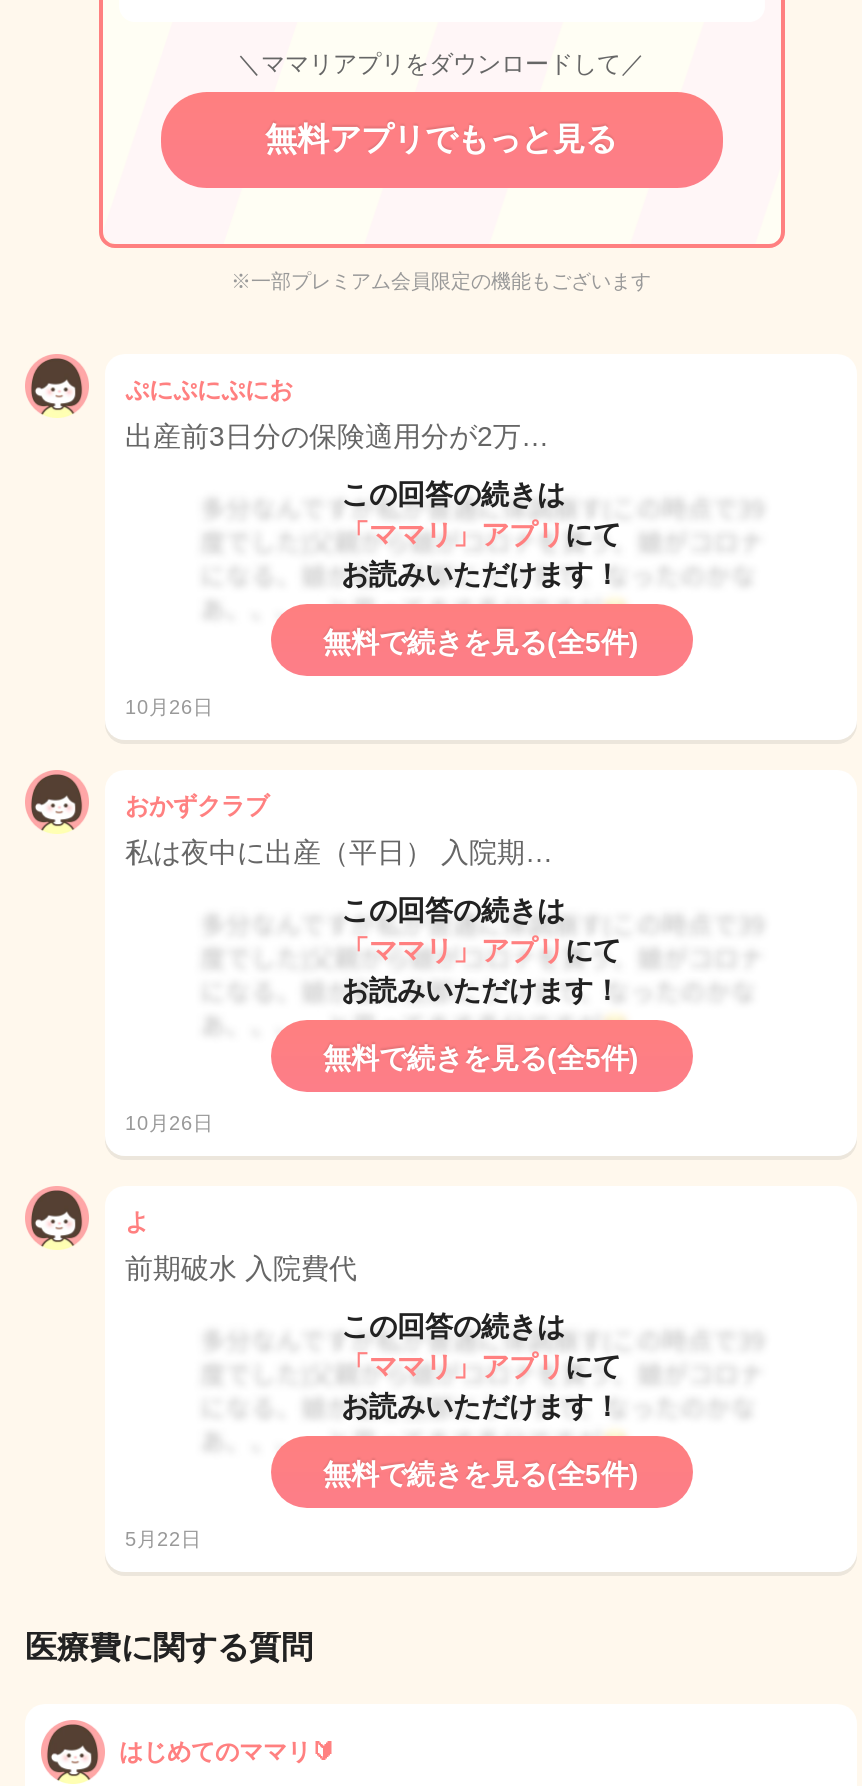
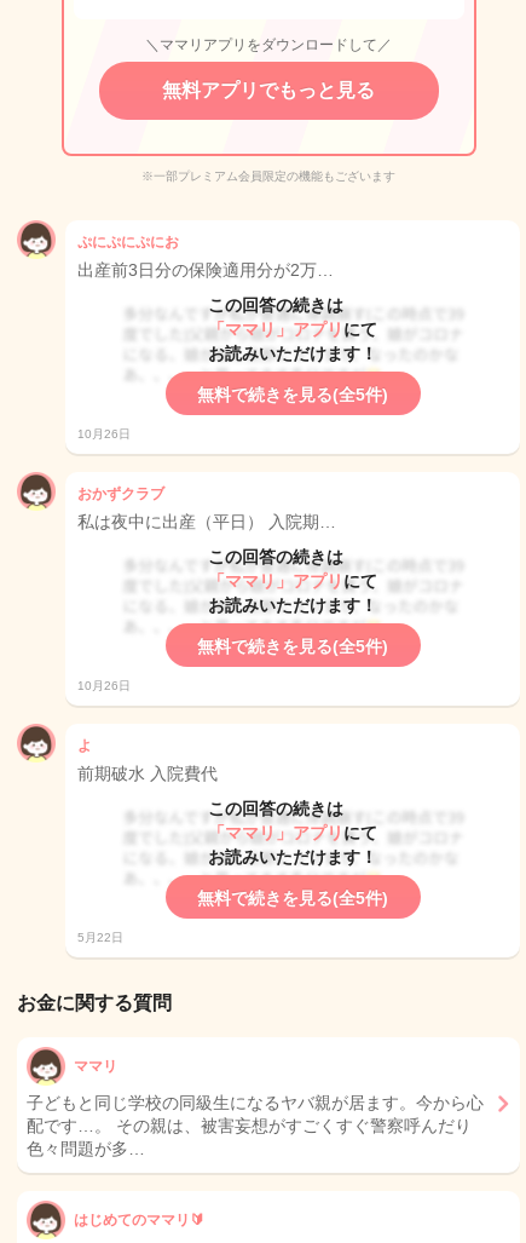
[25,1630,313,1664] 医療費に関する質問 -> [17,993,484,1159] お金に関する質問 | ママリ | 子どもと同じ学校の同級生になるヤバ親が居ます。今から心 | 配です…。 その親は、被害妄想がすごくすぐ警察呼んだり | 色々問題が多…

